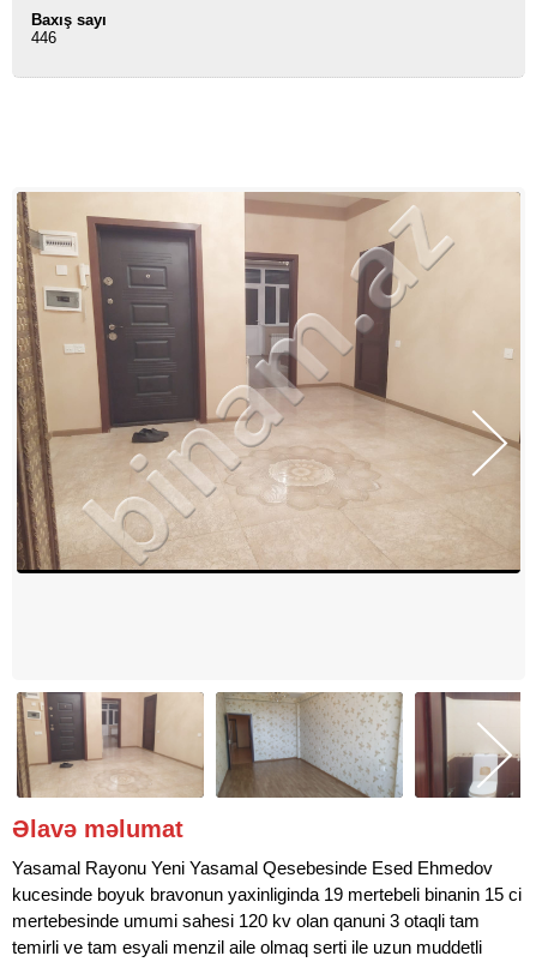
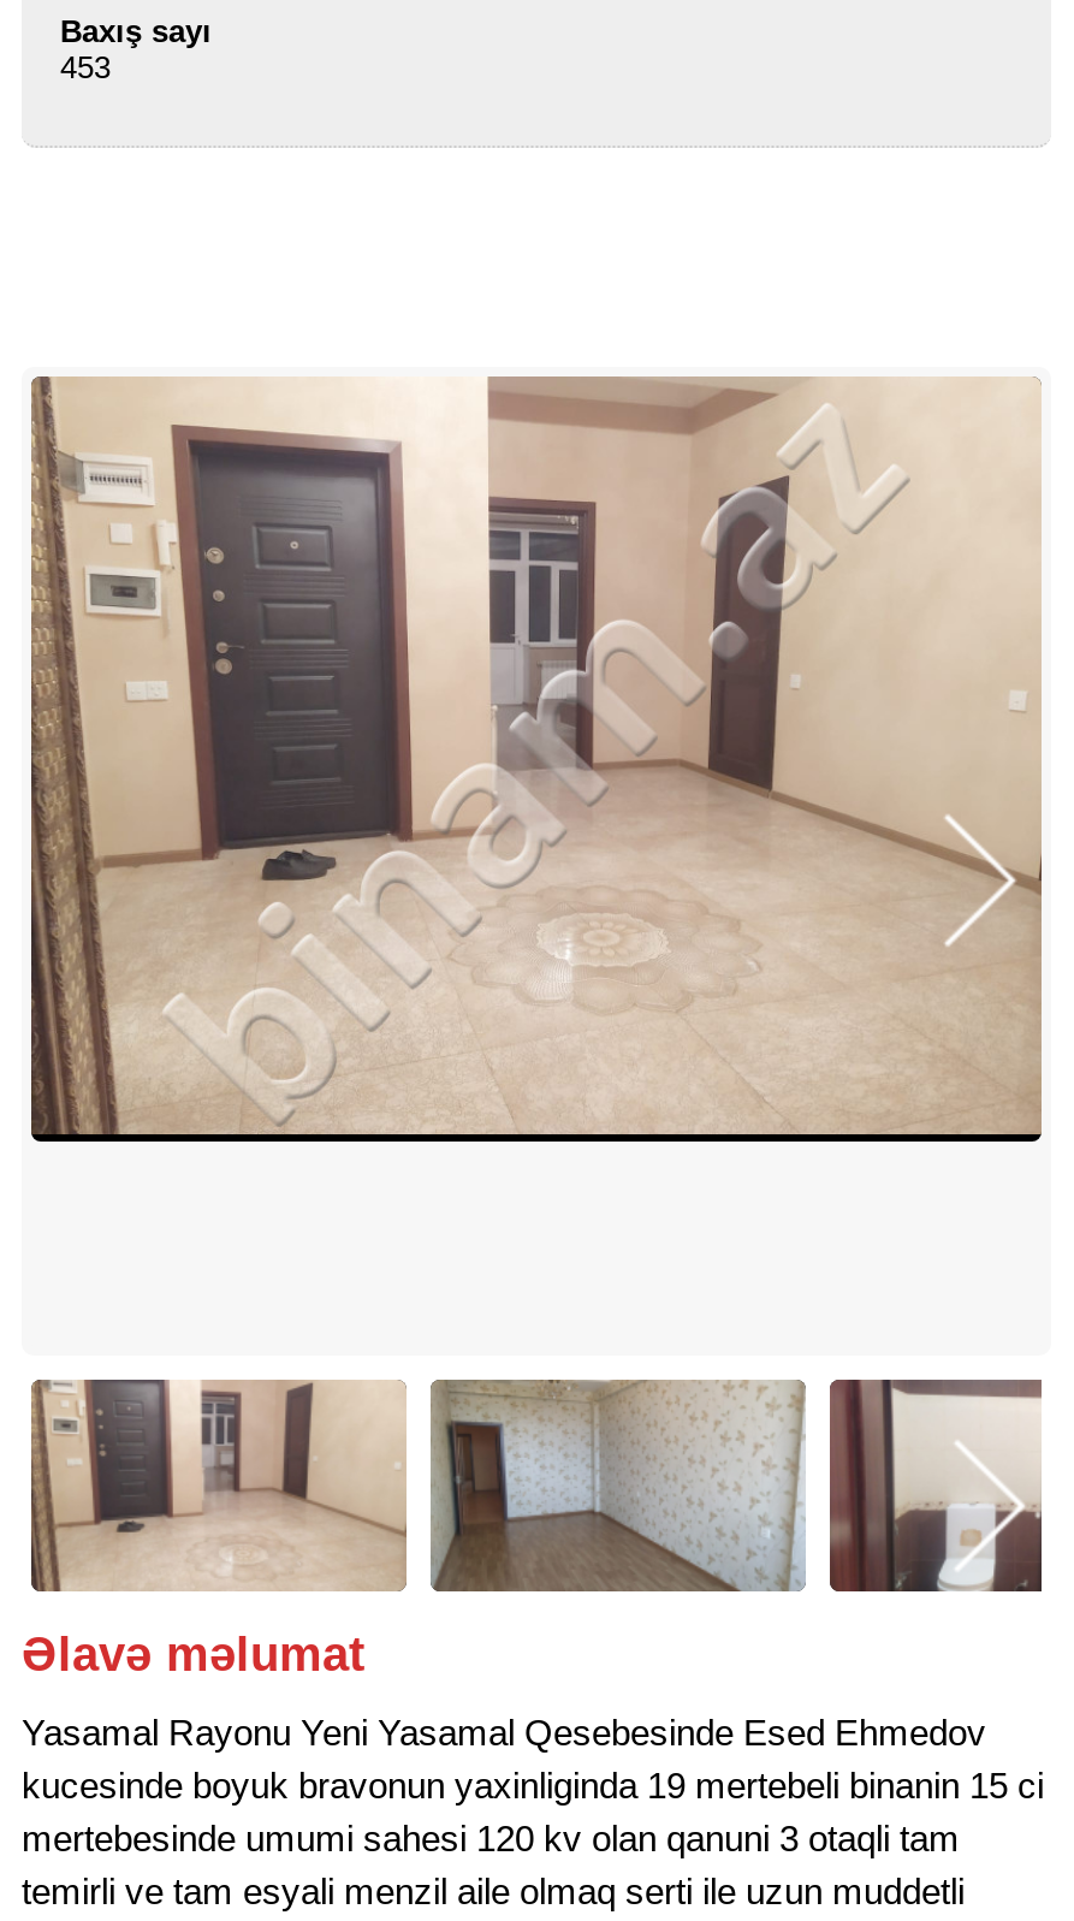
[31,29,56,47] 446 -> [60,49,111,85] 453

